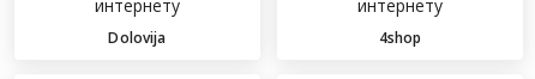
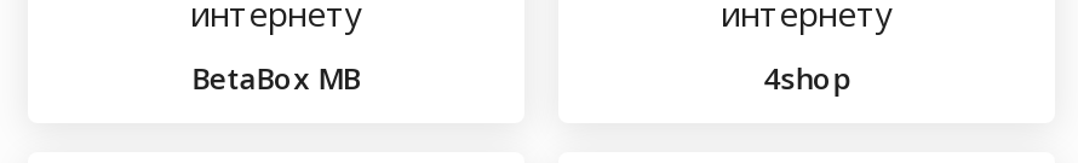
[108,28,166,48] Dolovija -> [192,58,360,99] BetaBox MB

